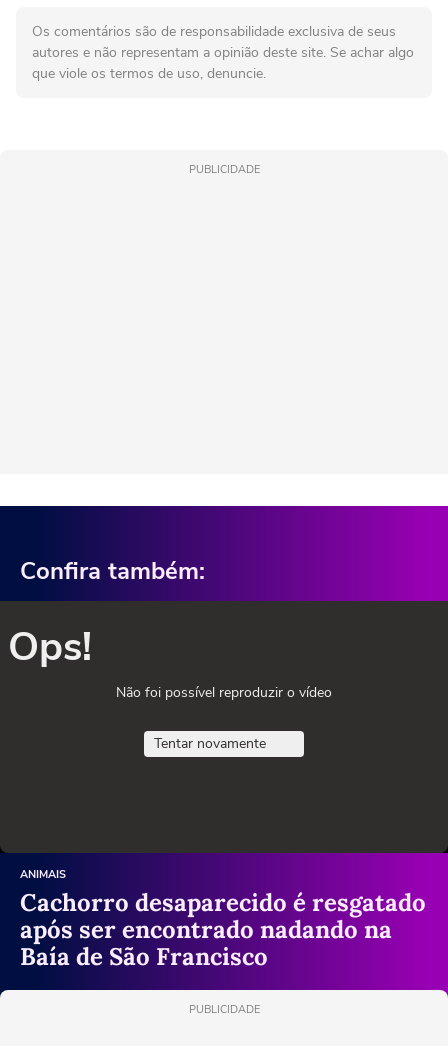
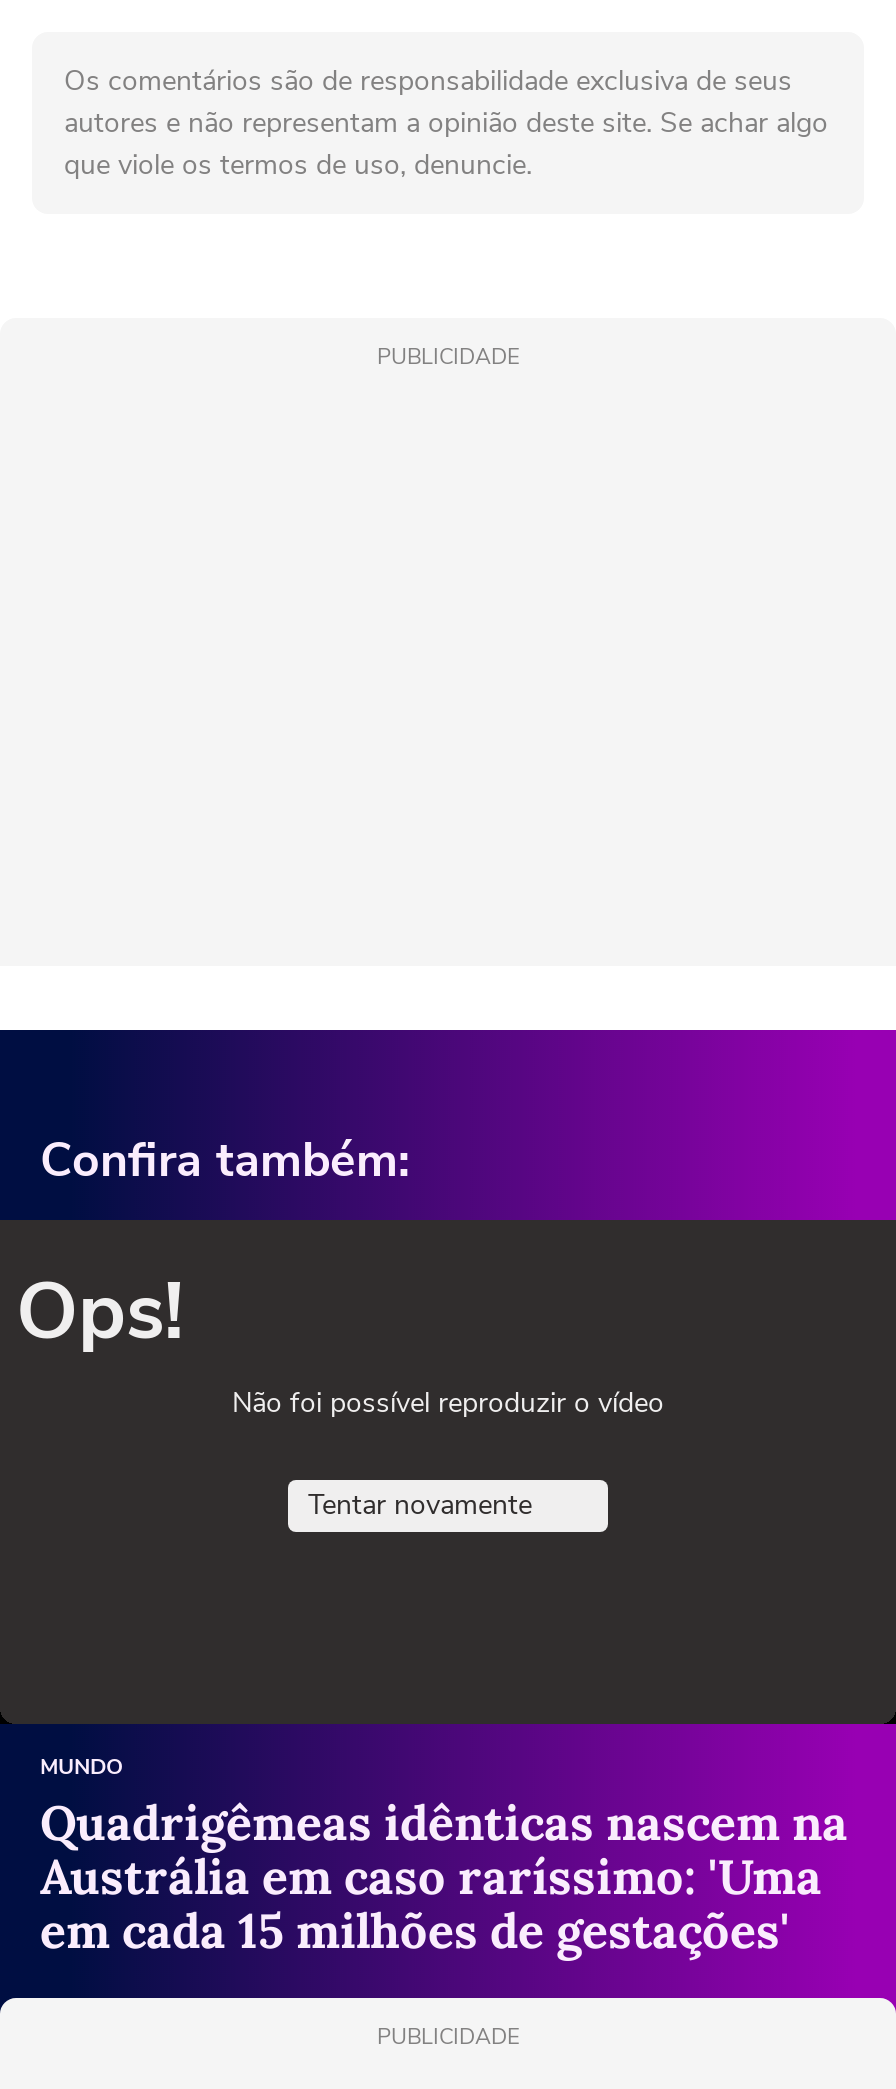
[20,867,426,972] ANIMAIS | Cachorro desaparecido é resgatado | após ser encontrado nadando na | Baía de São Francisco -> [40,1752,848,1962] MUNDO | Quadrigêmeas idênticas nascem na | Austrália em caso raríssimo: 'Uma | em cada 15 milhões de gestações'

